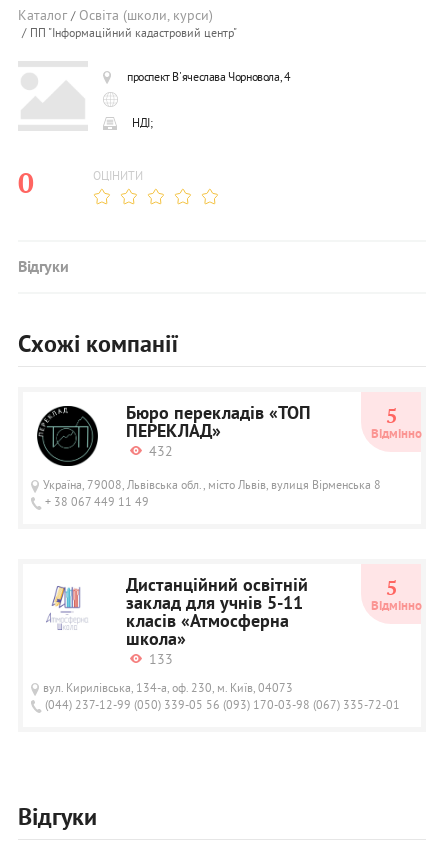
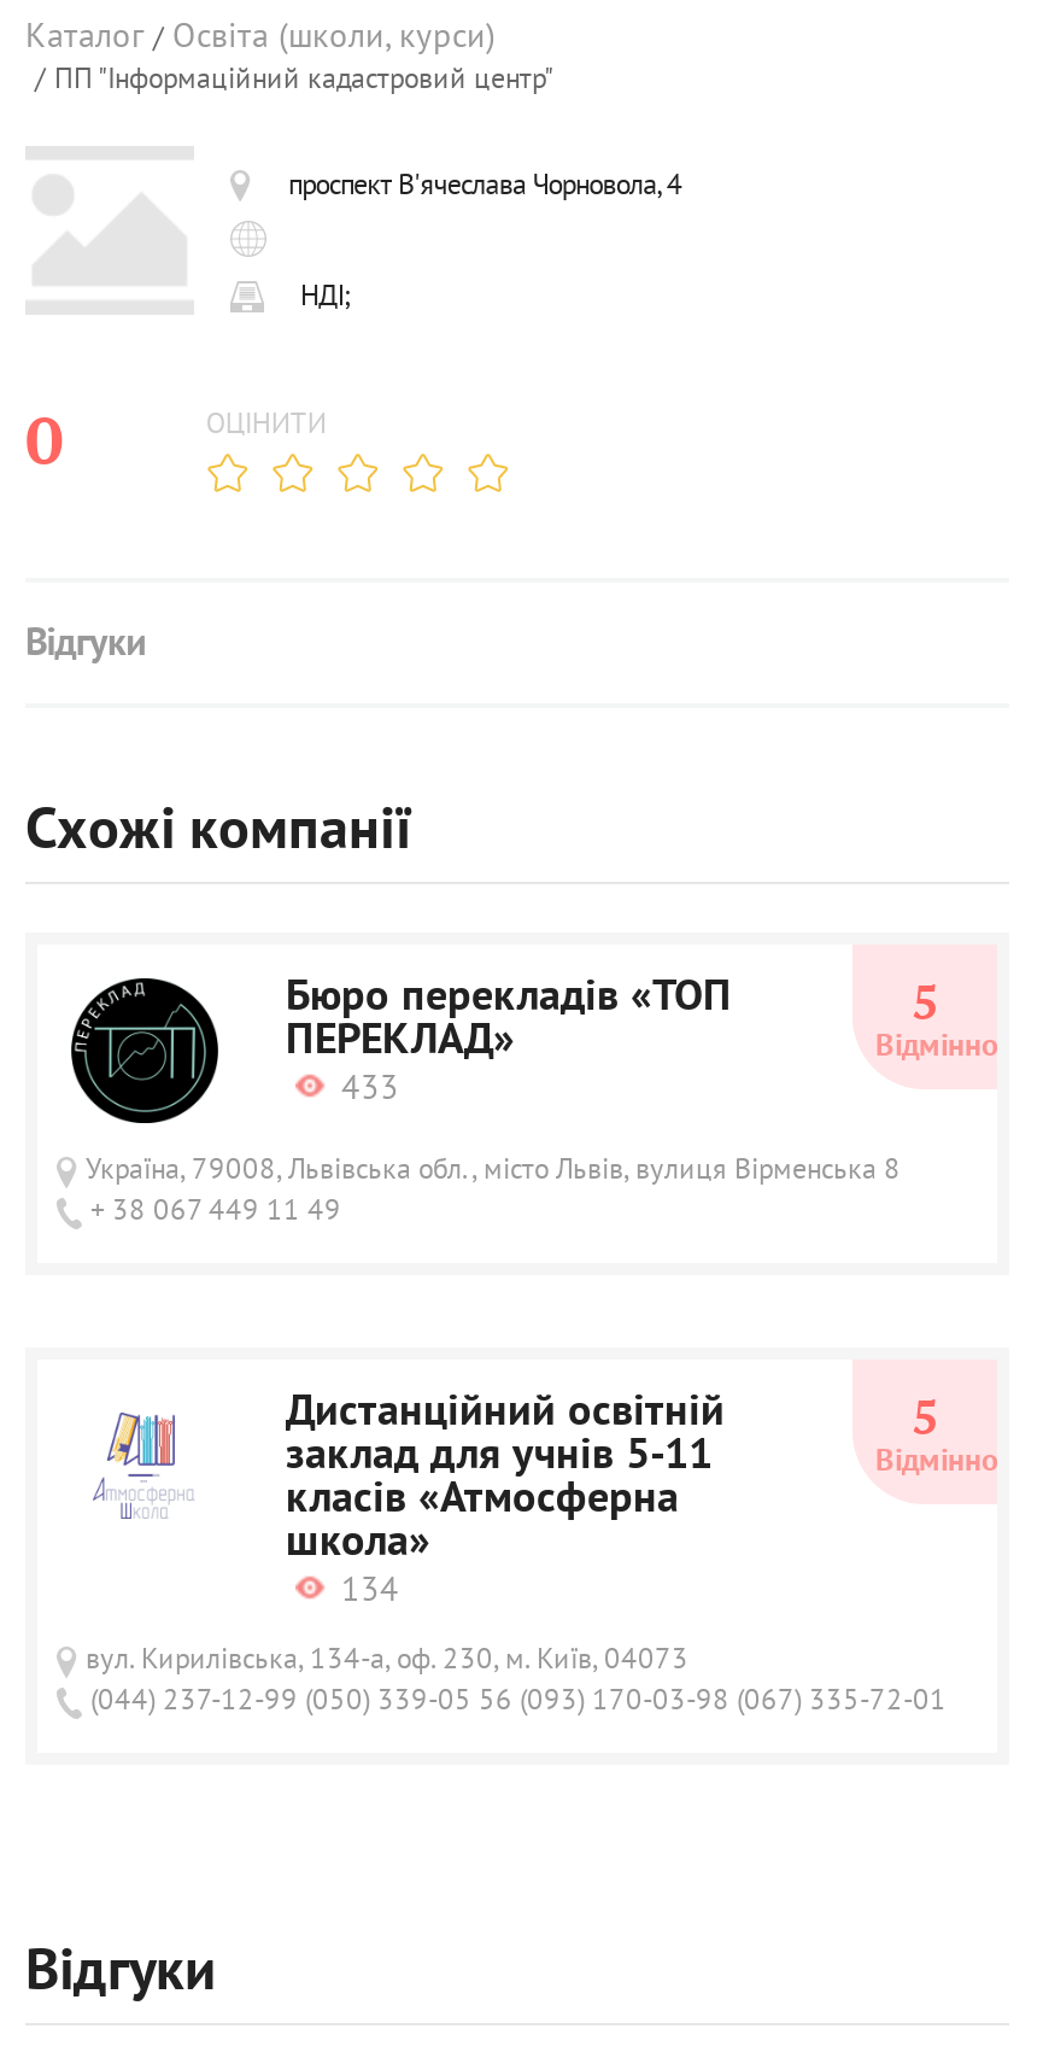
[149,442,173,460] 432 -> [341,1065,399,1109] 433
[149,650,173,668] 133 -> [341,1567,399,1610] 134

